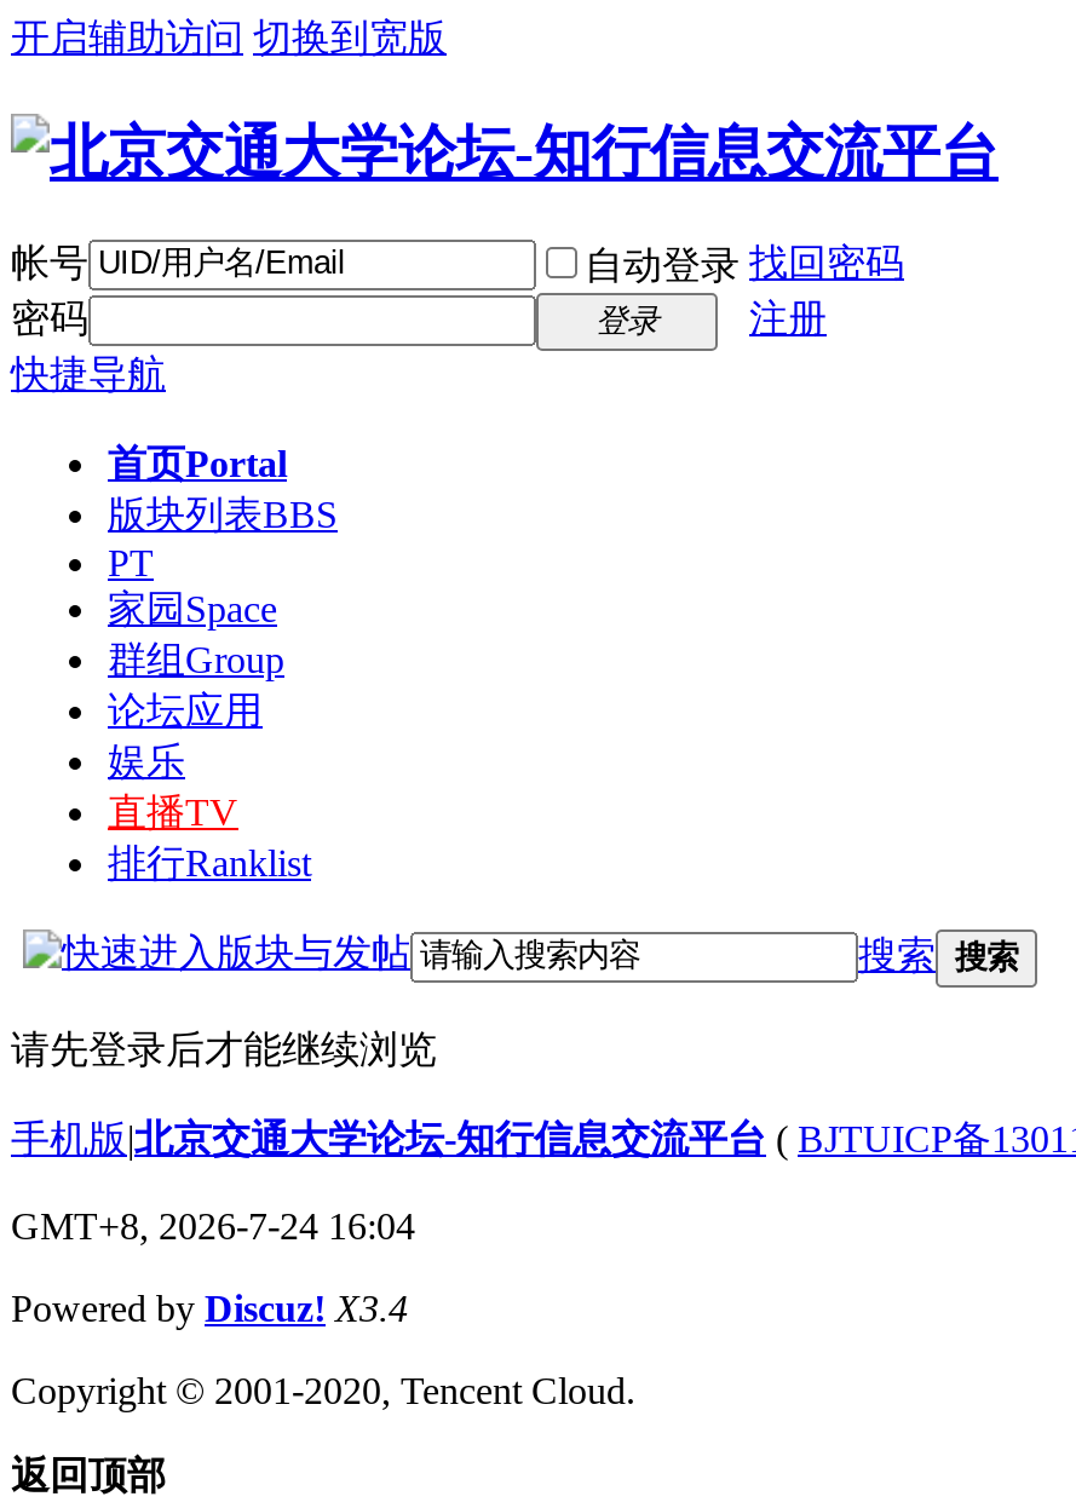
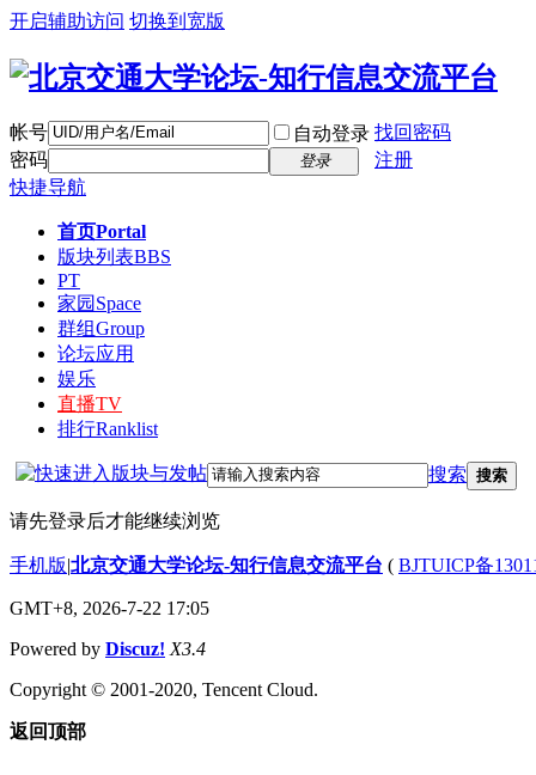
[11,1205,415,1246] GMT+8, 2026-7-24 16:04 -> [10,598,209,618] GMT+8, 2026-7-22 17:05

